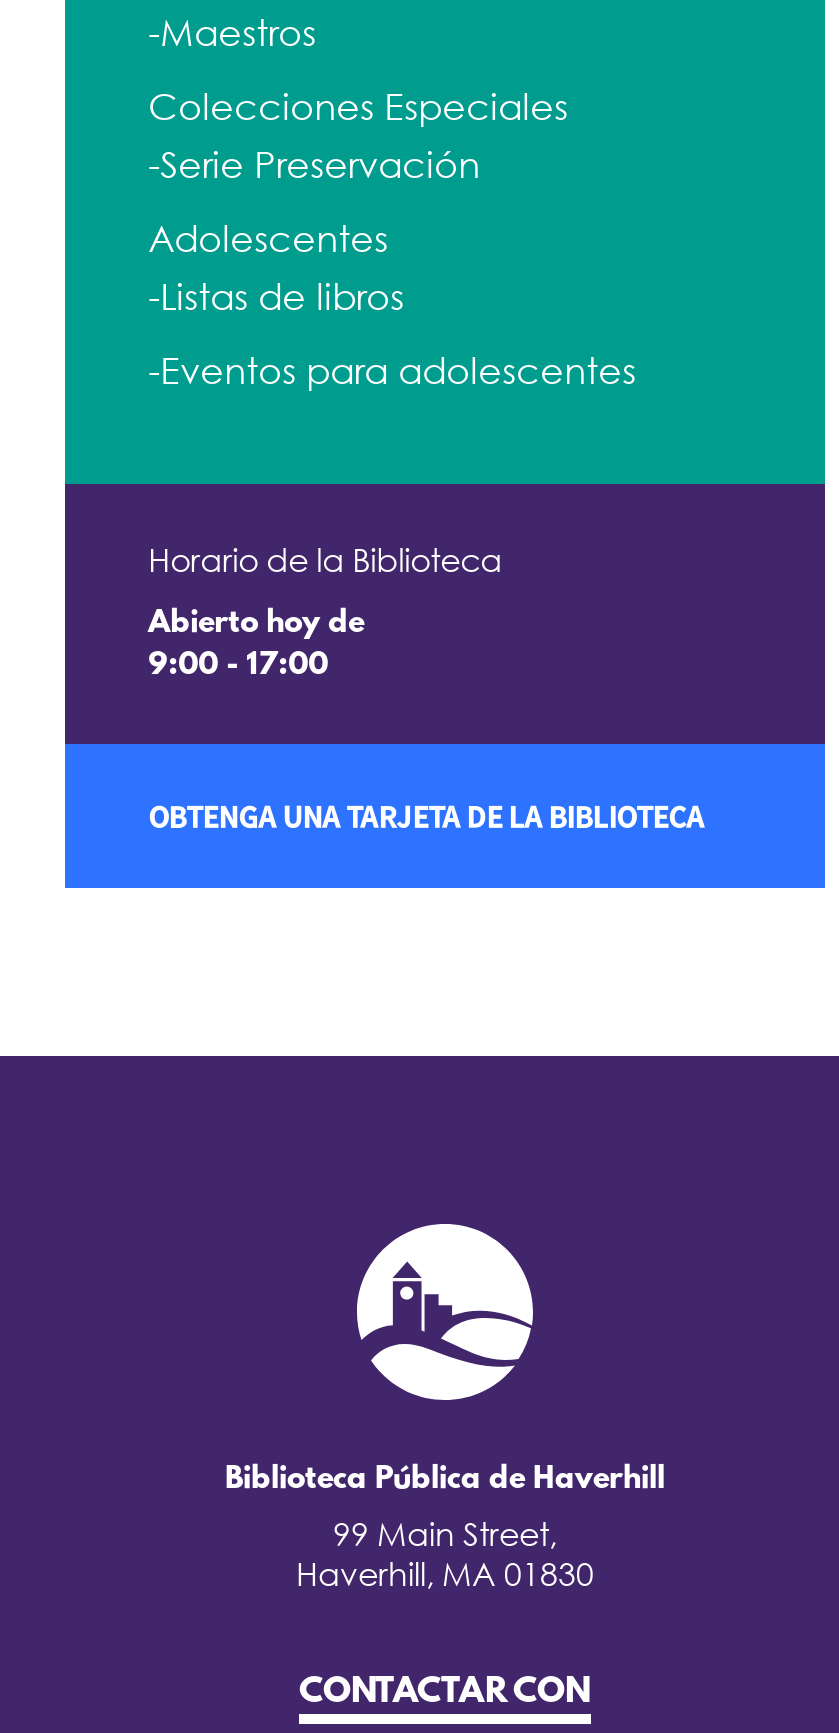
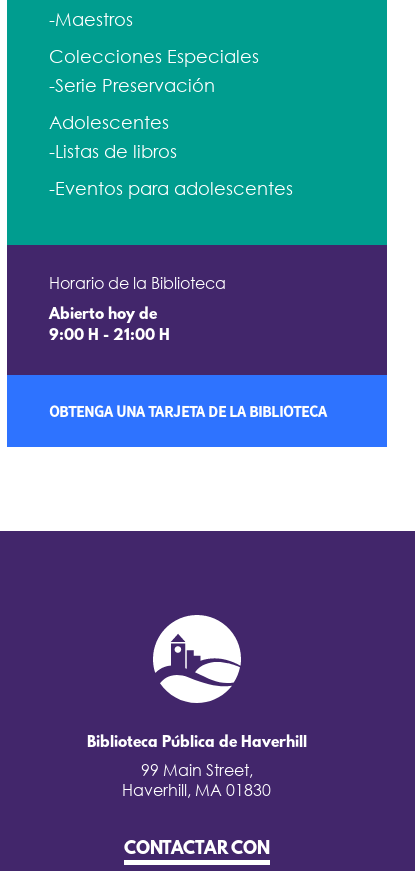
[148,648,328,684] 9:00 - 17:00 -> [49,327,170,345] 9:00 H - 21:00 H

